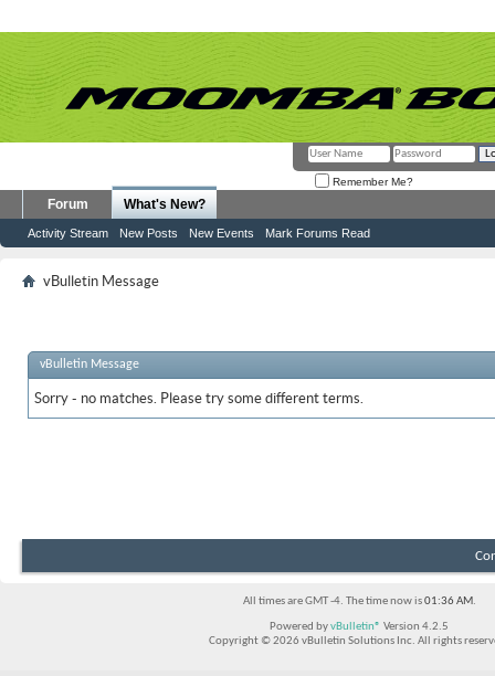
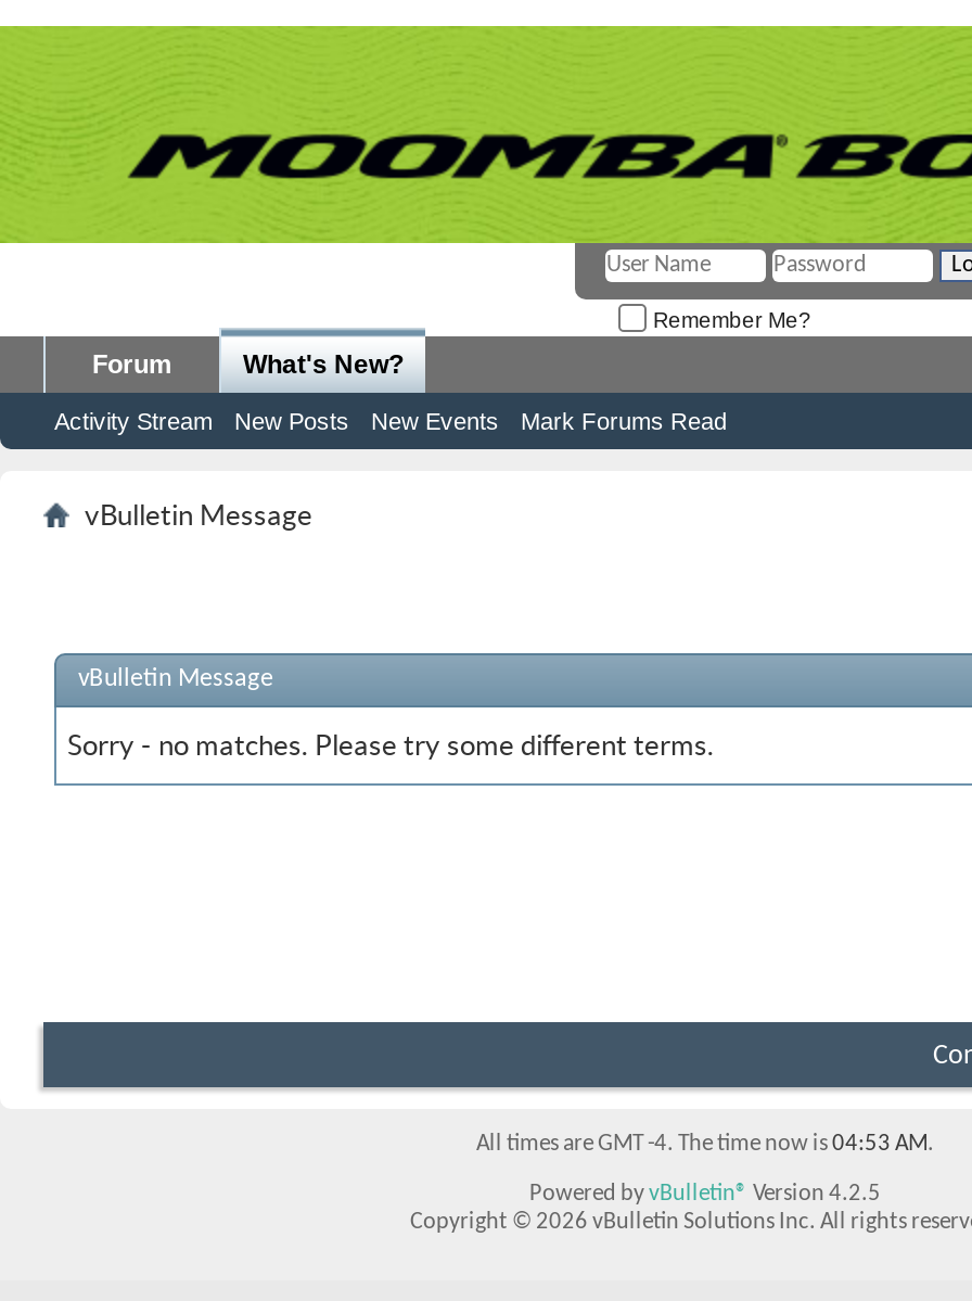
[243,595,476,608] All times are GMT -4. The time now is 01:36 AM. -> [476,1133,934,1157] All times are GMT -4. The time now is 04:53 AM.

